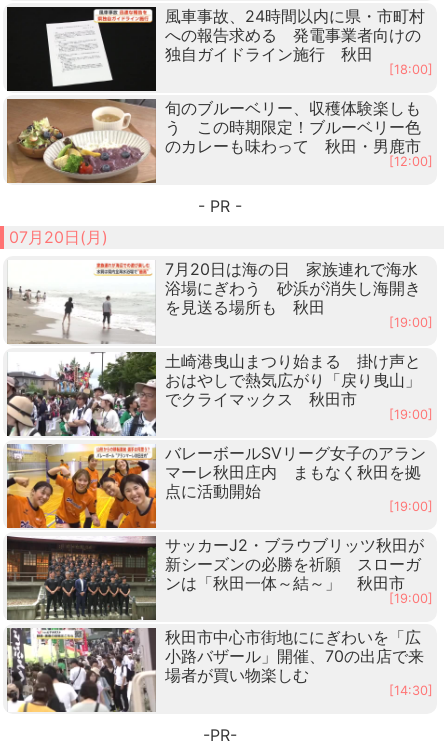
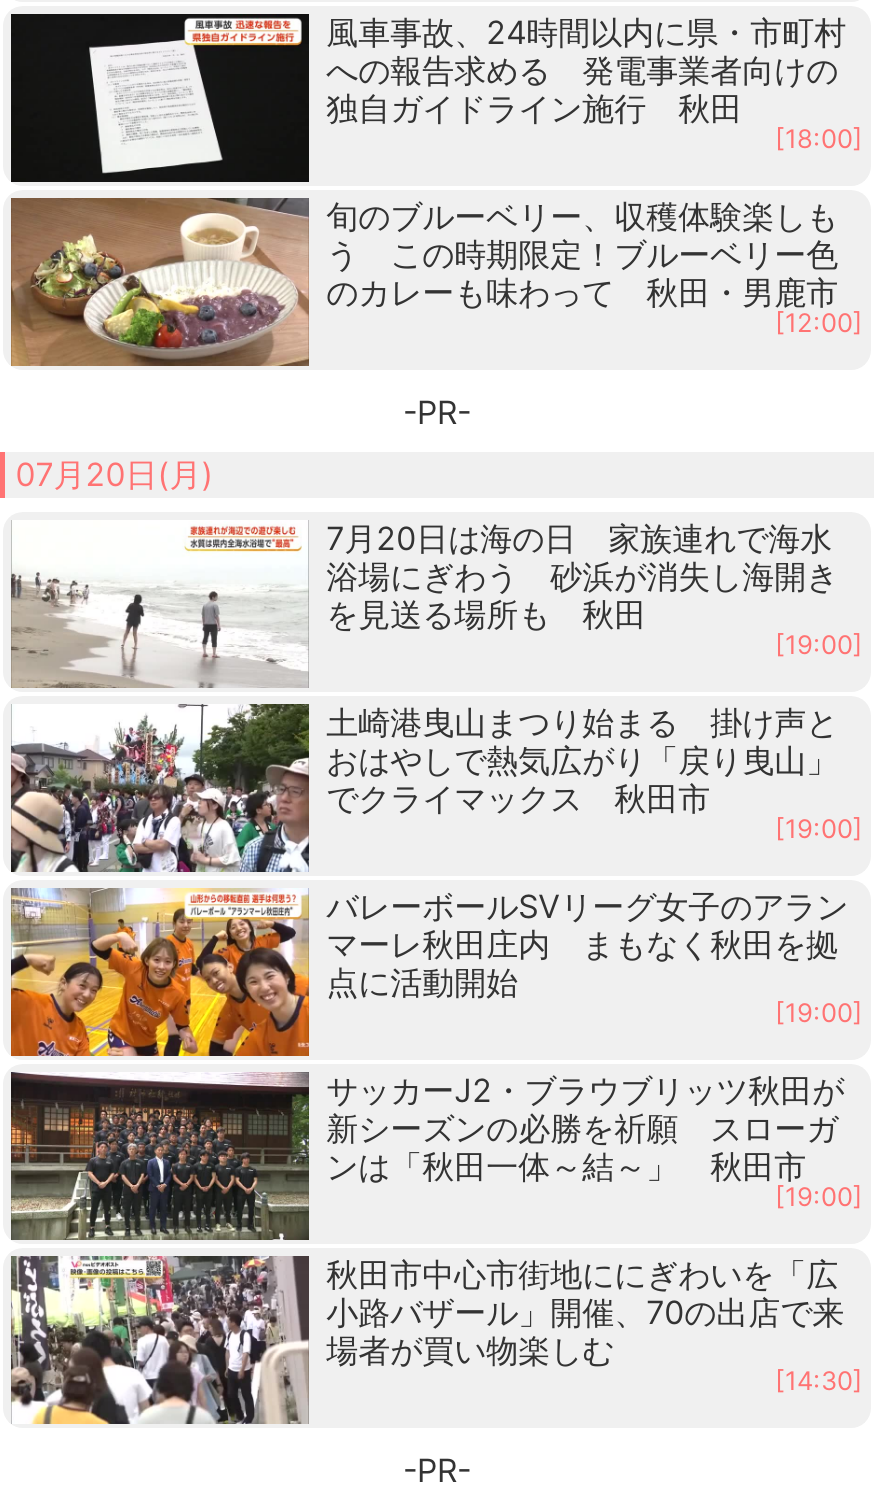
[198,196,242,216] - PR - -> [403,391,471,431] -PR-

